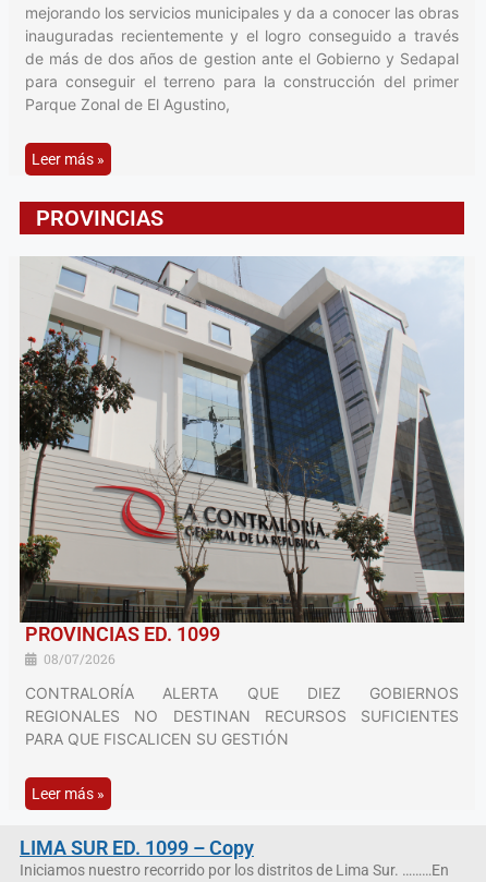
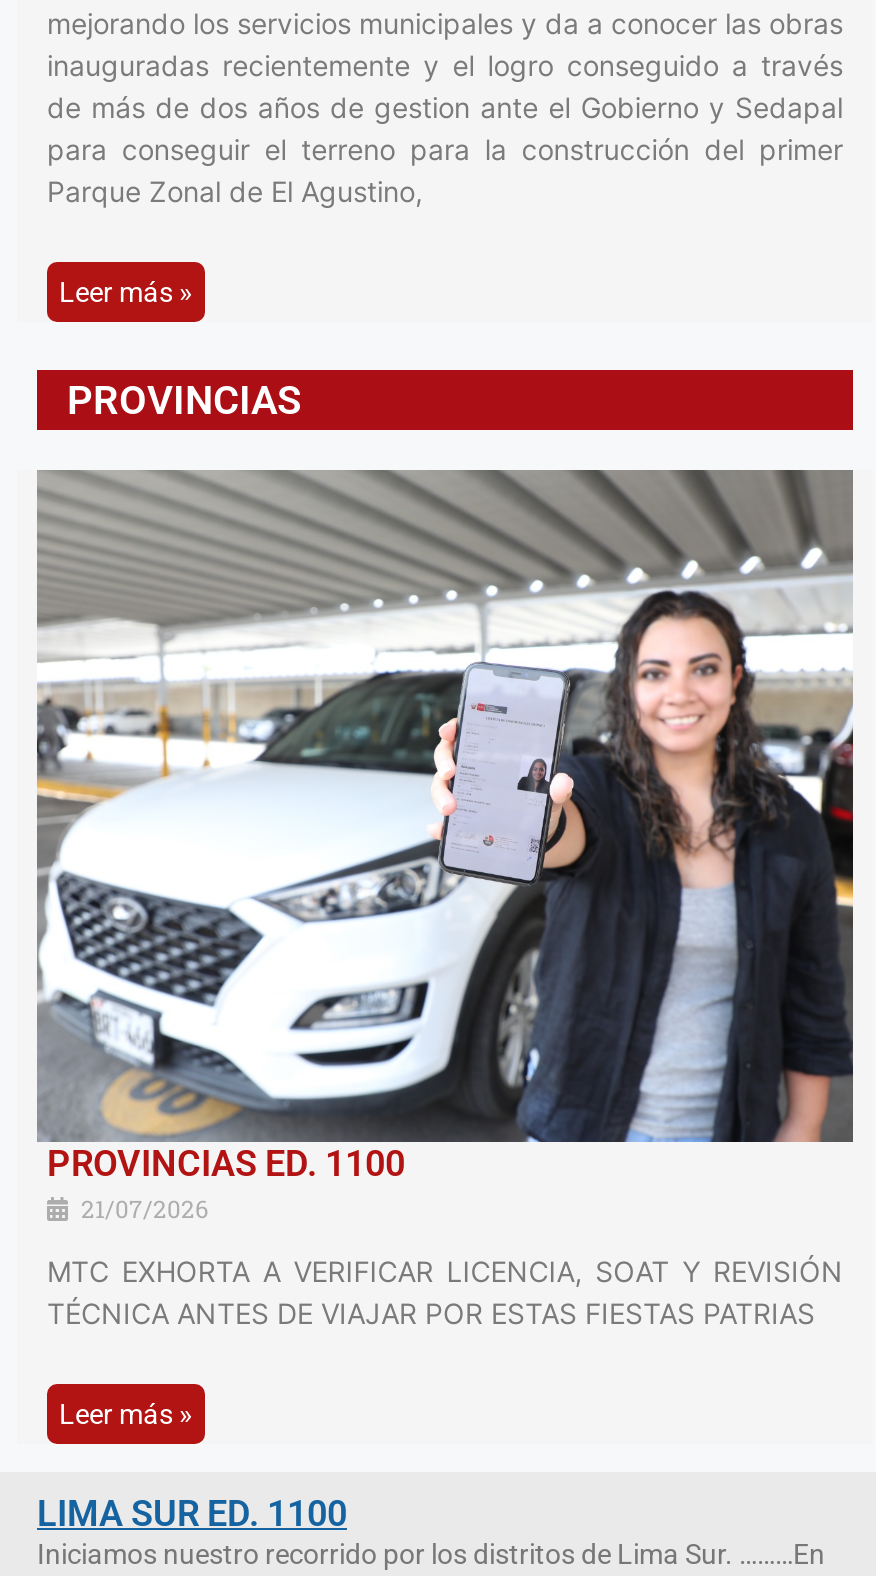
[19,256,464,667] [image] | PROVINCIAS ED. 1099 | 08/07/2026 -> [37,468,855,1224] [image] | PROVINCIAS ED. 1100 | 21/07/2026
[25,684,459,748] CONTRALORÍA ALERTA QUE DIEZ GOBIERNOS | REGIONALES NO DESTINAN RECURSOS SUFICIENTES | PARA QUE FISCALICEN SU GESTIÓN -> [47,1254,843,1330] MTC EXHORTA A VERIFICAR LICENCIA, SOAT Y REVISIÓN | TÉCNICA ANTES DE VIAJAR POR ESTAS FIESTAS PATRIAS
[20,836,254,859] LIMA SUR ED. 1099 – Copy -> [37,1492,347,1534] LIMA SUR ED. 1100

